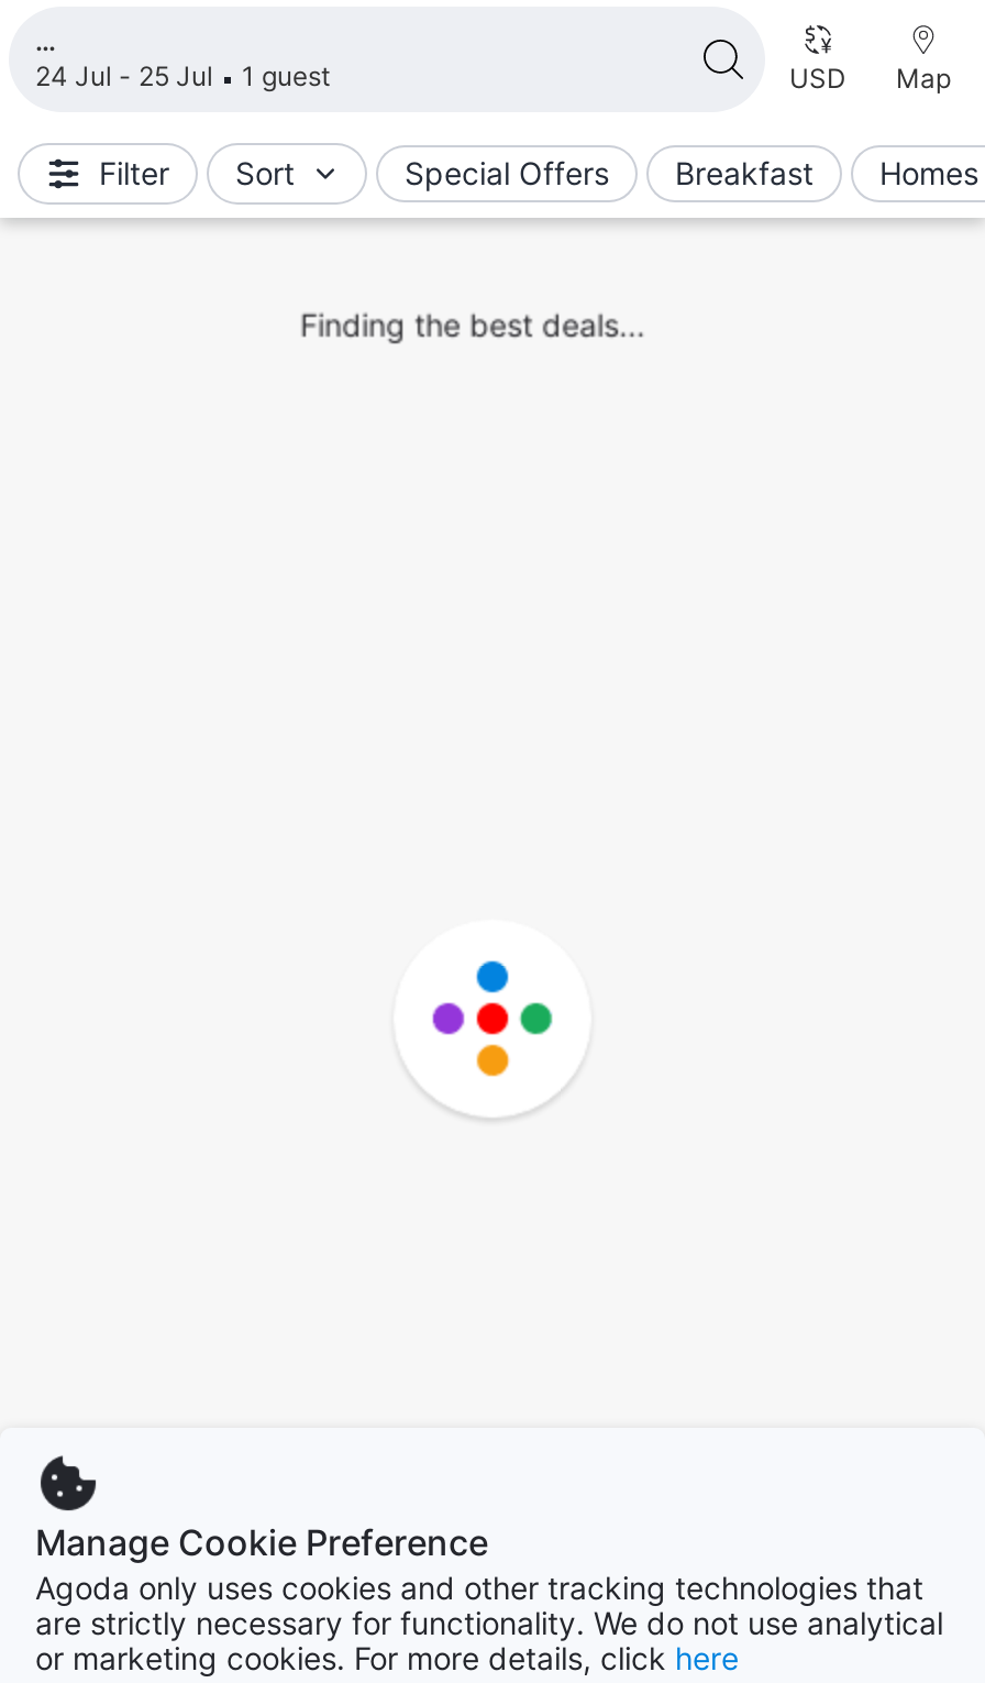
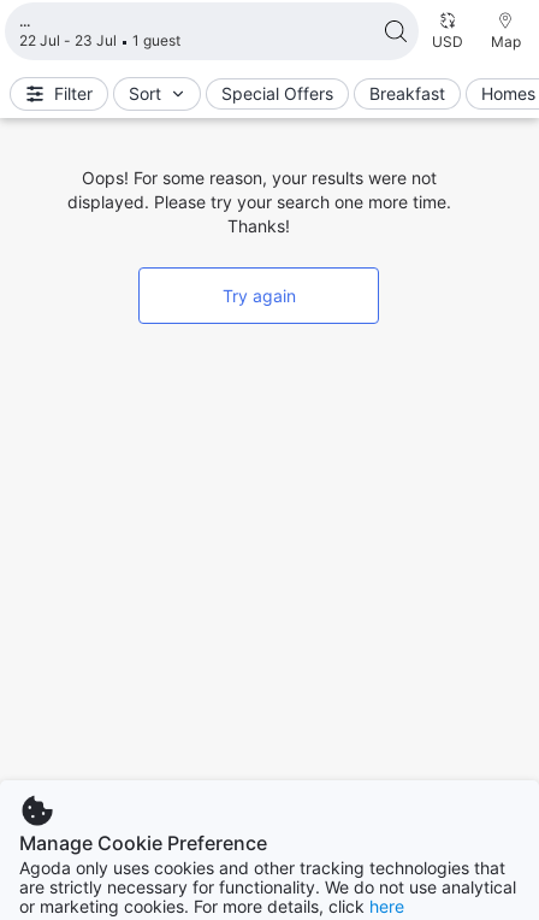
[35,59,330,92] 24 Jul - 25 Jul 1 guest -> [19,31,180,49] 22 Jul - 23 Jul 1 guest
[300,306,645,343] Finding the best deals... -> [67,167,451,306] Oops! For some reason, your results were not | displayed. Please try your search one more time. | Thanks! | Try again
[413,959,572,1122] [image] -> none

